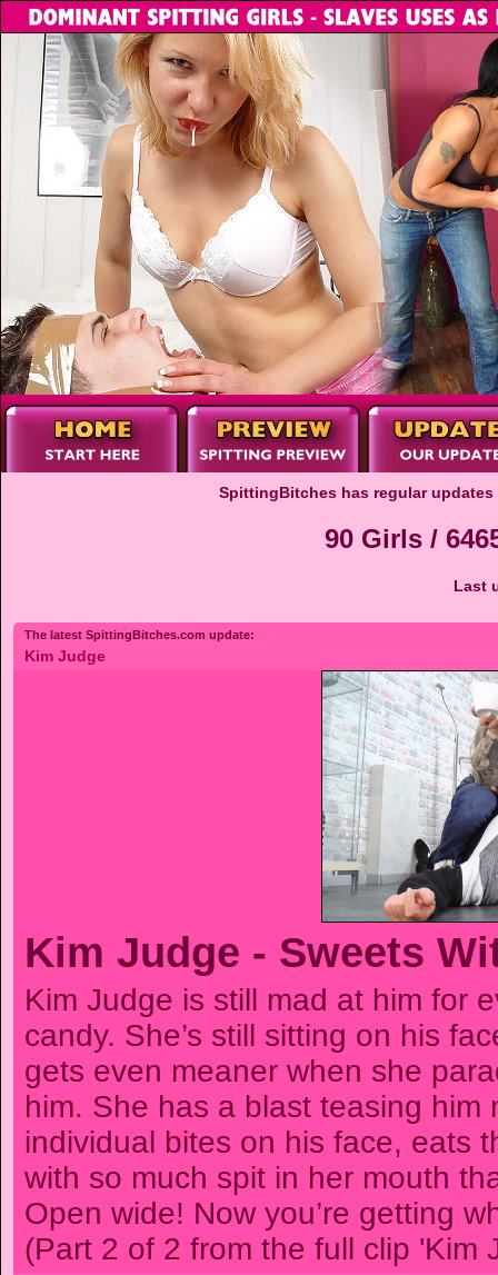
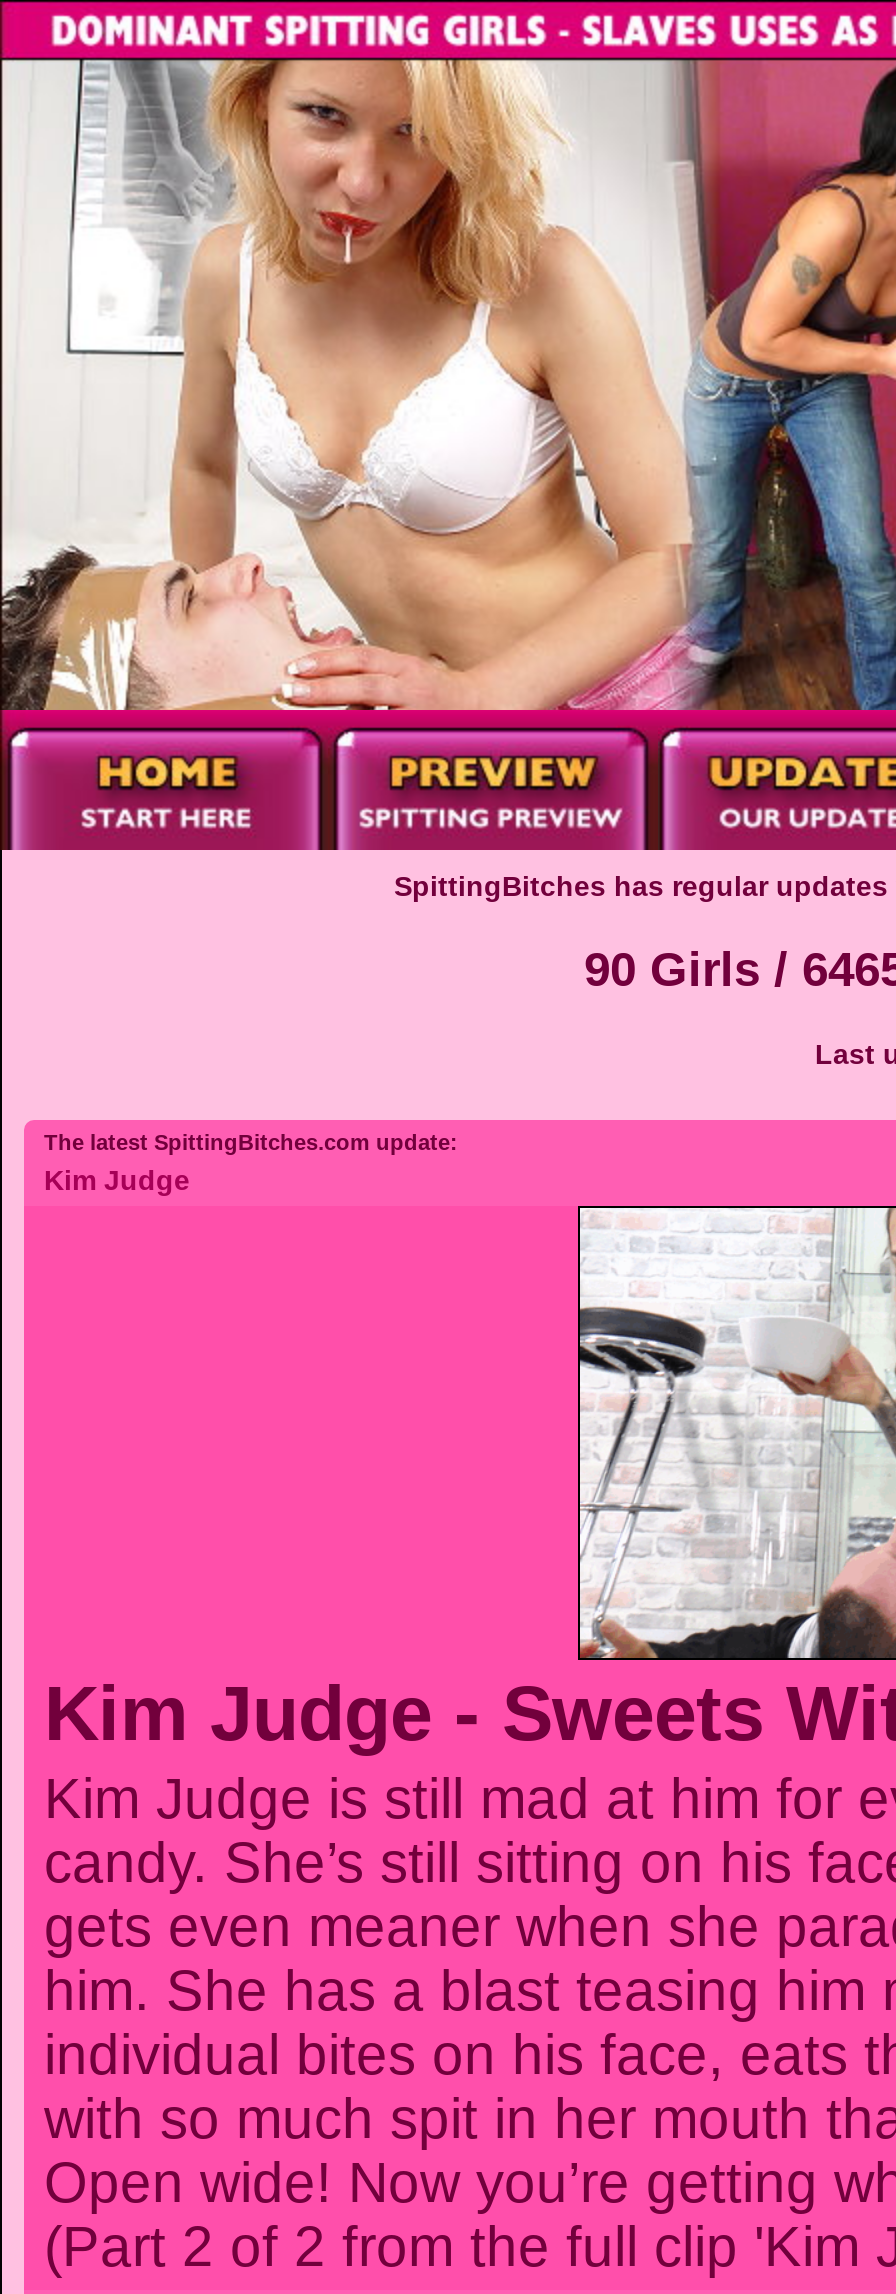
[321,671,495,923] [image] -> [578,1210,890,1660] [image]

